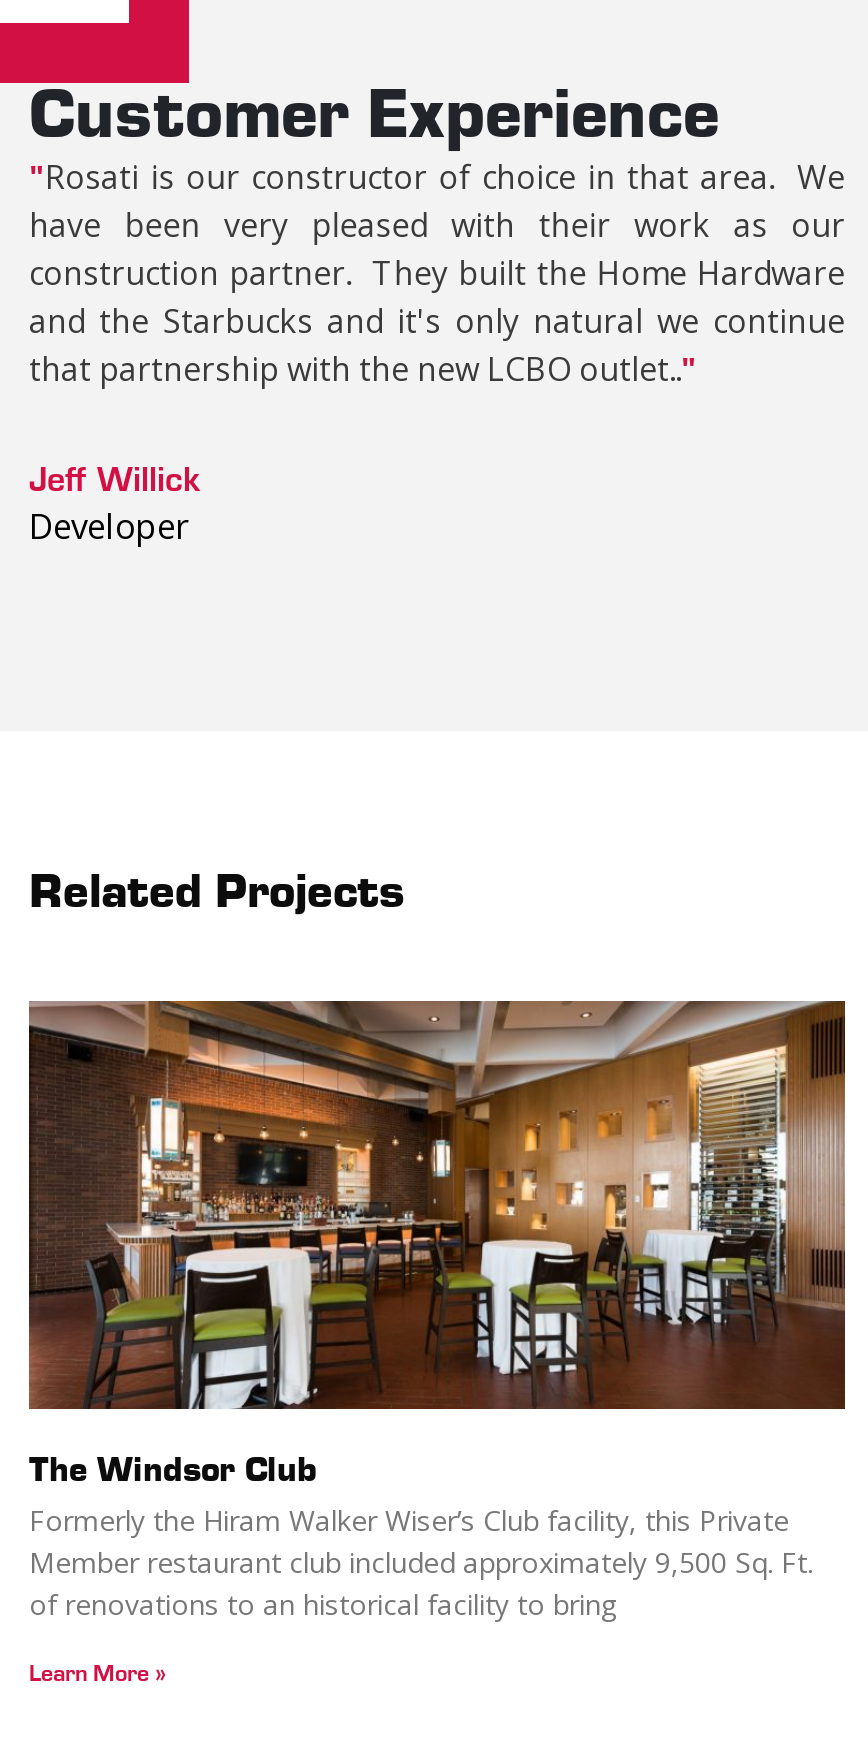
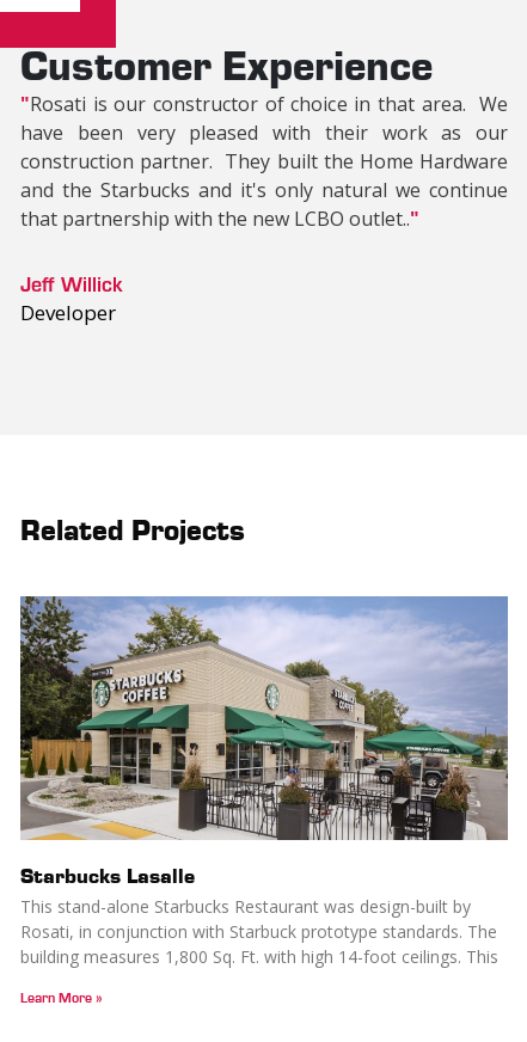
[27,999,847,1623] [image] | The Windsor Club | Formerly the Hiram Walker Wiser’s Club facility, this Private | Member restaurant club included approximately 9,500 Sq. Ft. | of renovations to an historical facility to bring -> [19,595,509,968] [image] | Starbucks Lasalle | This stand-alone Starbucks Restaurant was design-built by | Rosati, in conjunction with Starbuck prototype standards. The | building measures 1,800 Sq. Ft. with high 14-foot ceilings. This

